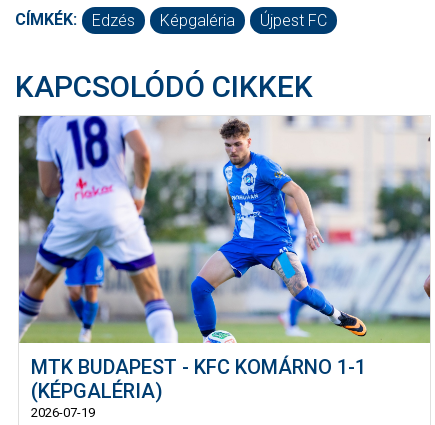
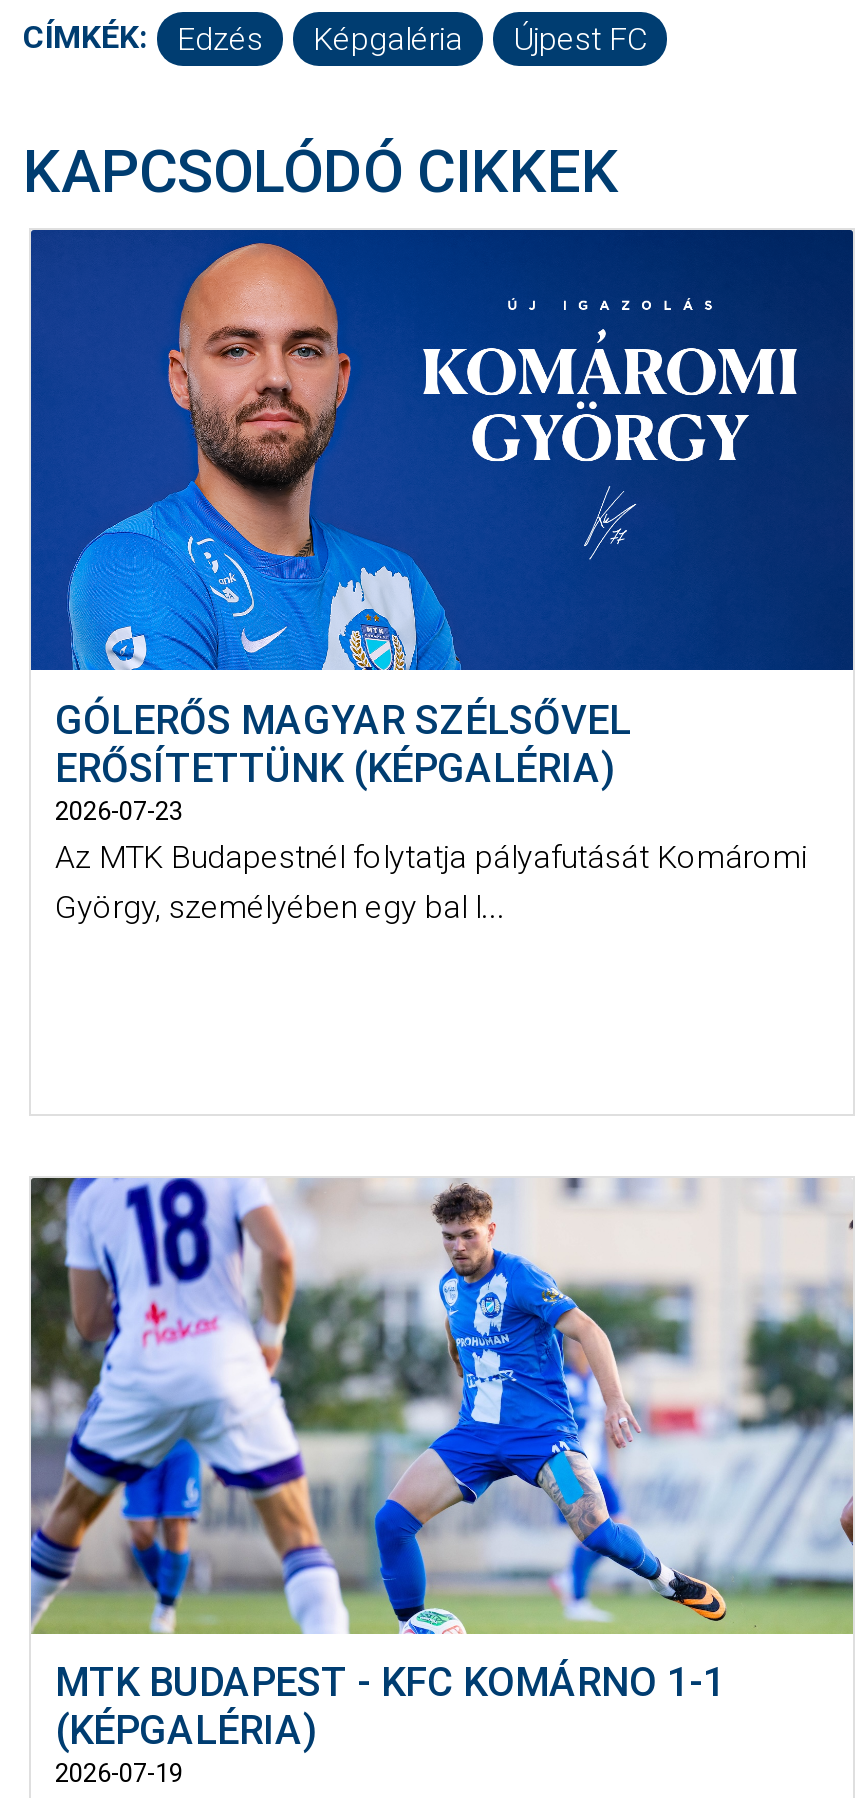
none -> [29,228,855,926] [image] | GÓLERŐS MAGYAR SZÉLSŐVEL | ERŐSÍTETTÜNK (KÉPGALÉRIA) | 2026-07-23 | Az MTK Budapestnél folytatja pályafutását Komáromi | György, személyében egy bal l...

